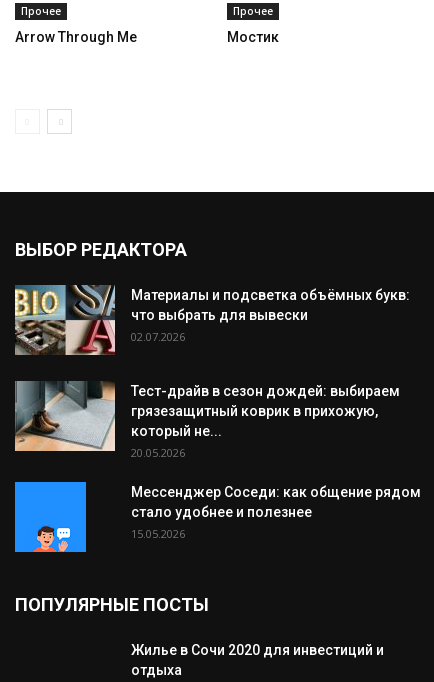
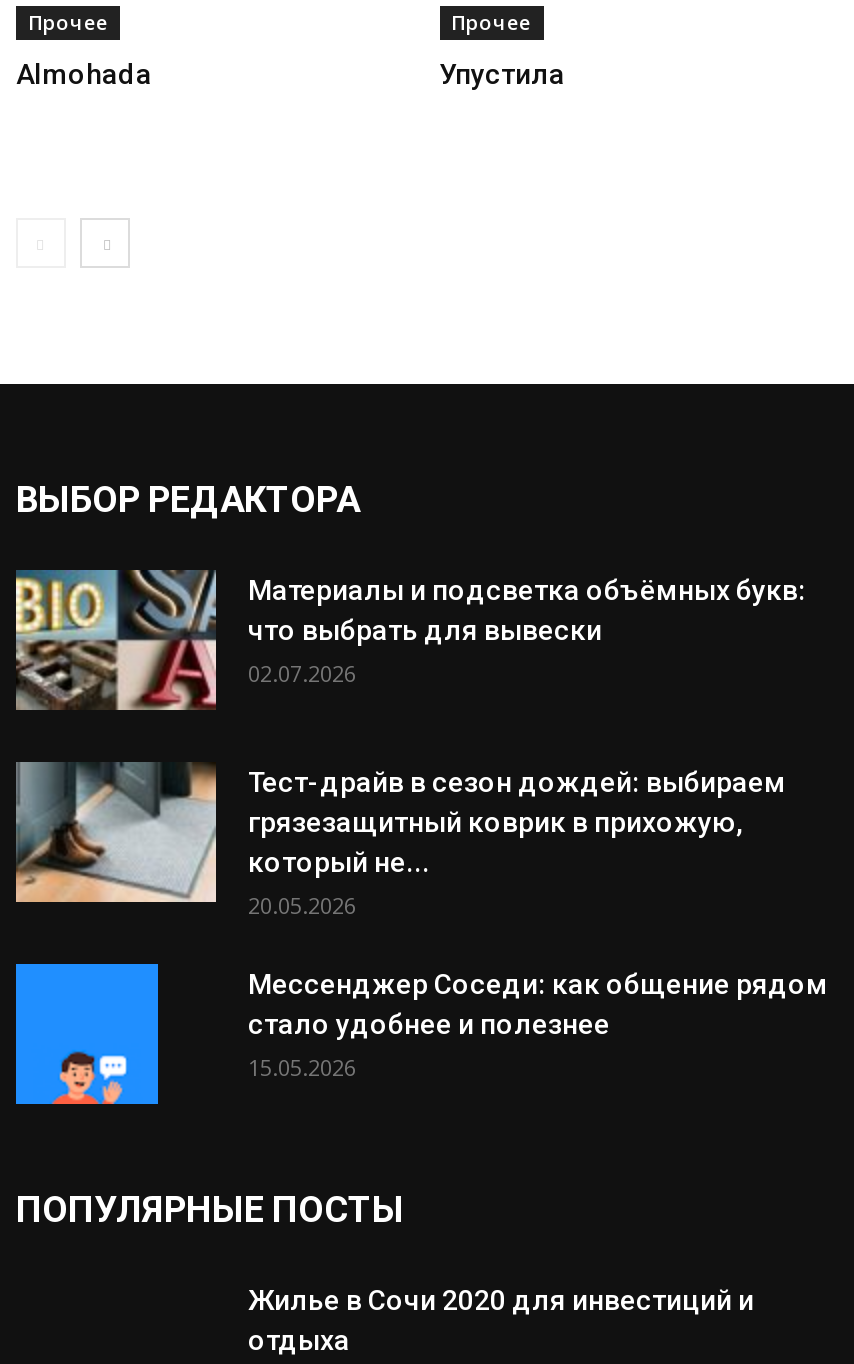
[15,29,137,45] Arrow Through Me -> [16,58,152,90] Almohada
[226,29,278,45] Мостик -> [439,58,565,90] Упустила

